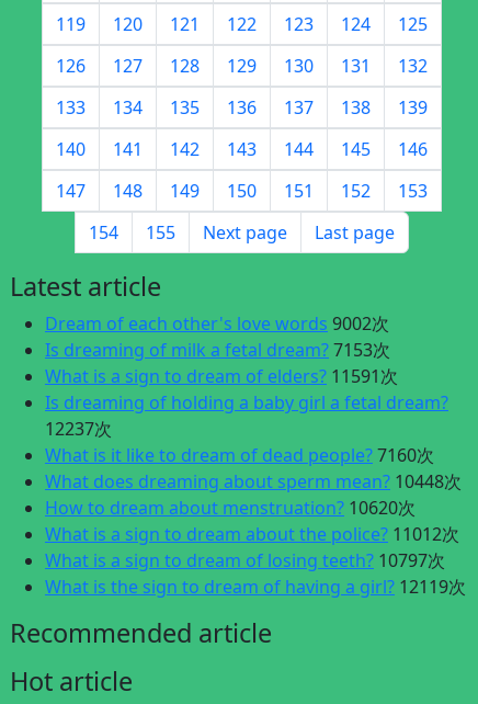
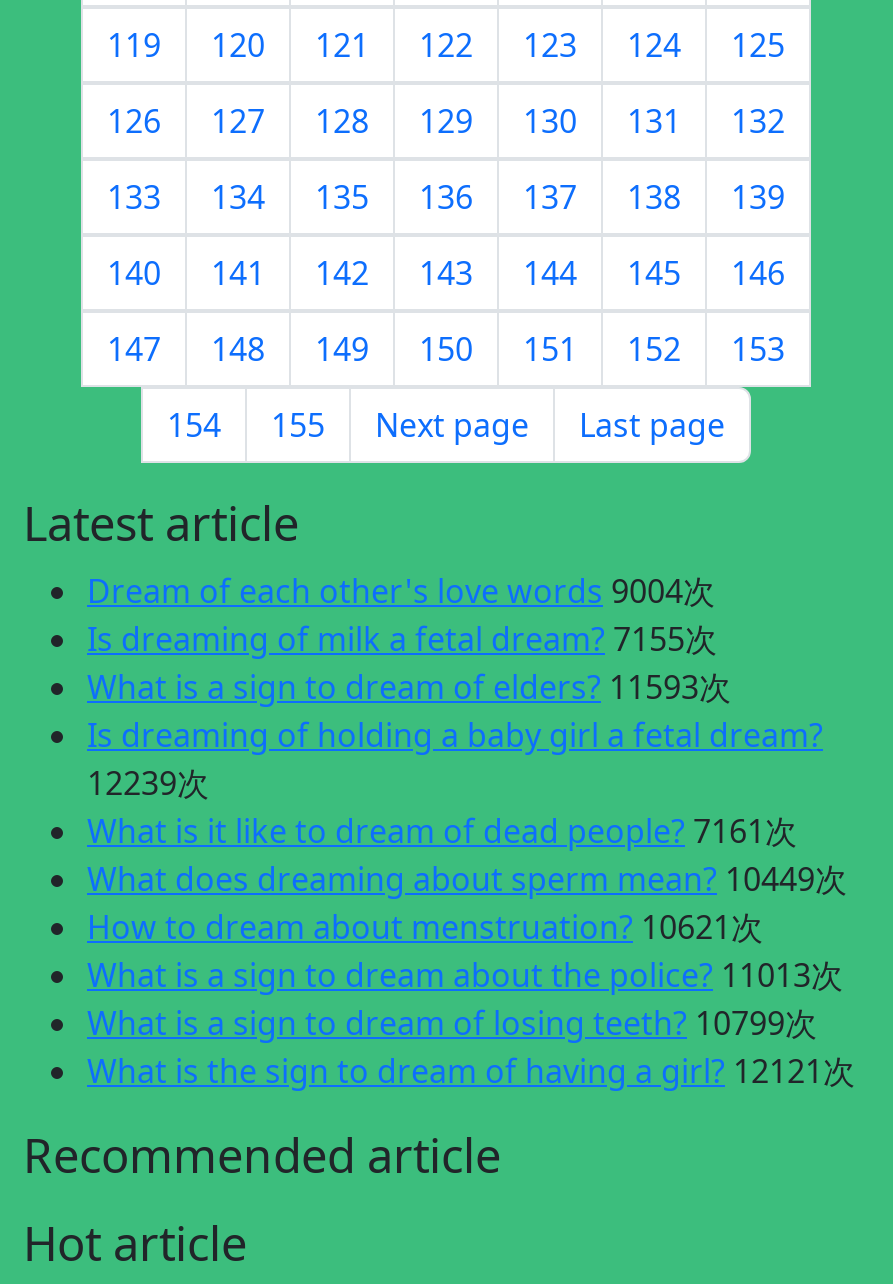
[45,311,389,336] Dream of each other's love words 9002次 -> [87,569,715,613] Dream of each other's love words 9004次
[45,338,390,362] Is dreaming of milk a fetal dream? 7153次 -> [87,617,717,661] Is dreaming of milk a fetal dream? 7155次
[45,364,398,388] What is a sign to dream of elders? 11591次 -> [87,665,731,709] What is a sign to dream of elders? 11593次
[45,417,112,441] 12237次 -> [87,761,209,805] 12239次
[45,443,434,467] What is it like to dream of dead people? 7160次 -> [87,809,797,853] What is it like to dream of dead people? 7161次
[45,469,462,493] What does dreaming about sperm mean? 10448次 -> [87,857,847,901] What does dreaming about sperm mean? 10449次
[45,496,416,520] How to dream about menstruation? 10620次 -> [87,905,763,949] How to dream about menstruation? 10621次
[45,522,459,546] What is a sign to dream about the police? 11012次 -> [87,953,843,997] What is a sign to dream about the police? 11013次
[45,548,445,572] What is a sign to dream of losing teeth? 10797次 -> [87,1001,817,1045] What is a sign to dream of losing teeth? 10799次
[45,575,466,599] What is the sign to dream of having a girl? 12119次 -> [87,1049,855,1093] What is the sign to dream of having a girl? 12121次

